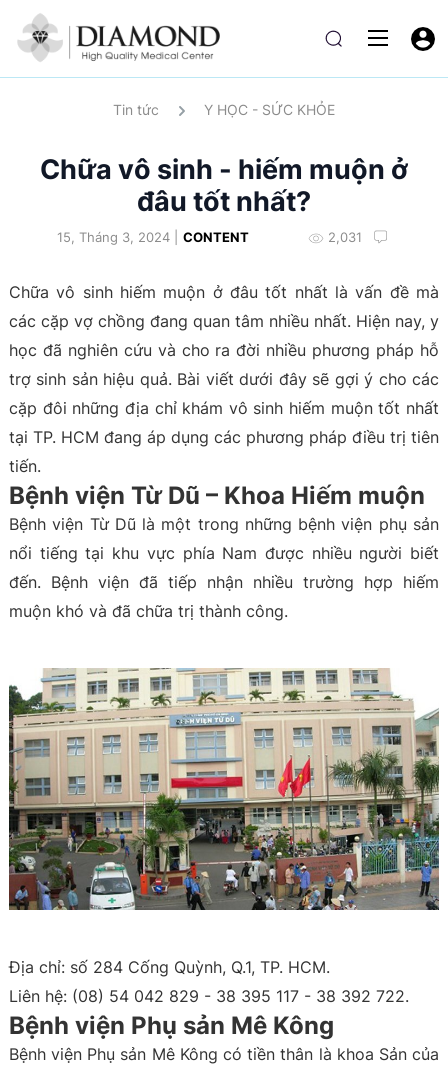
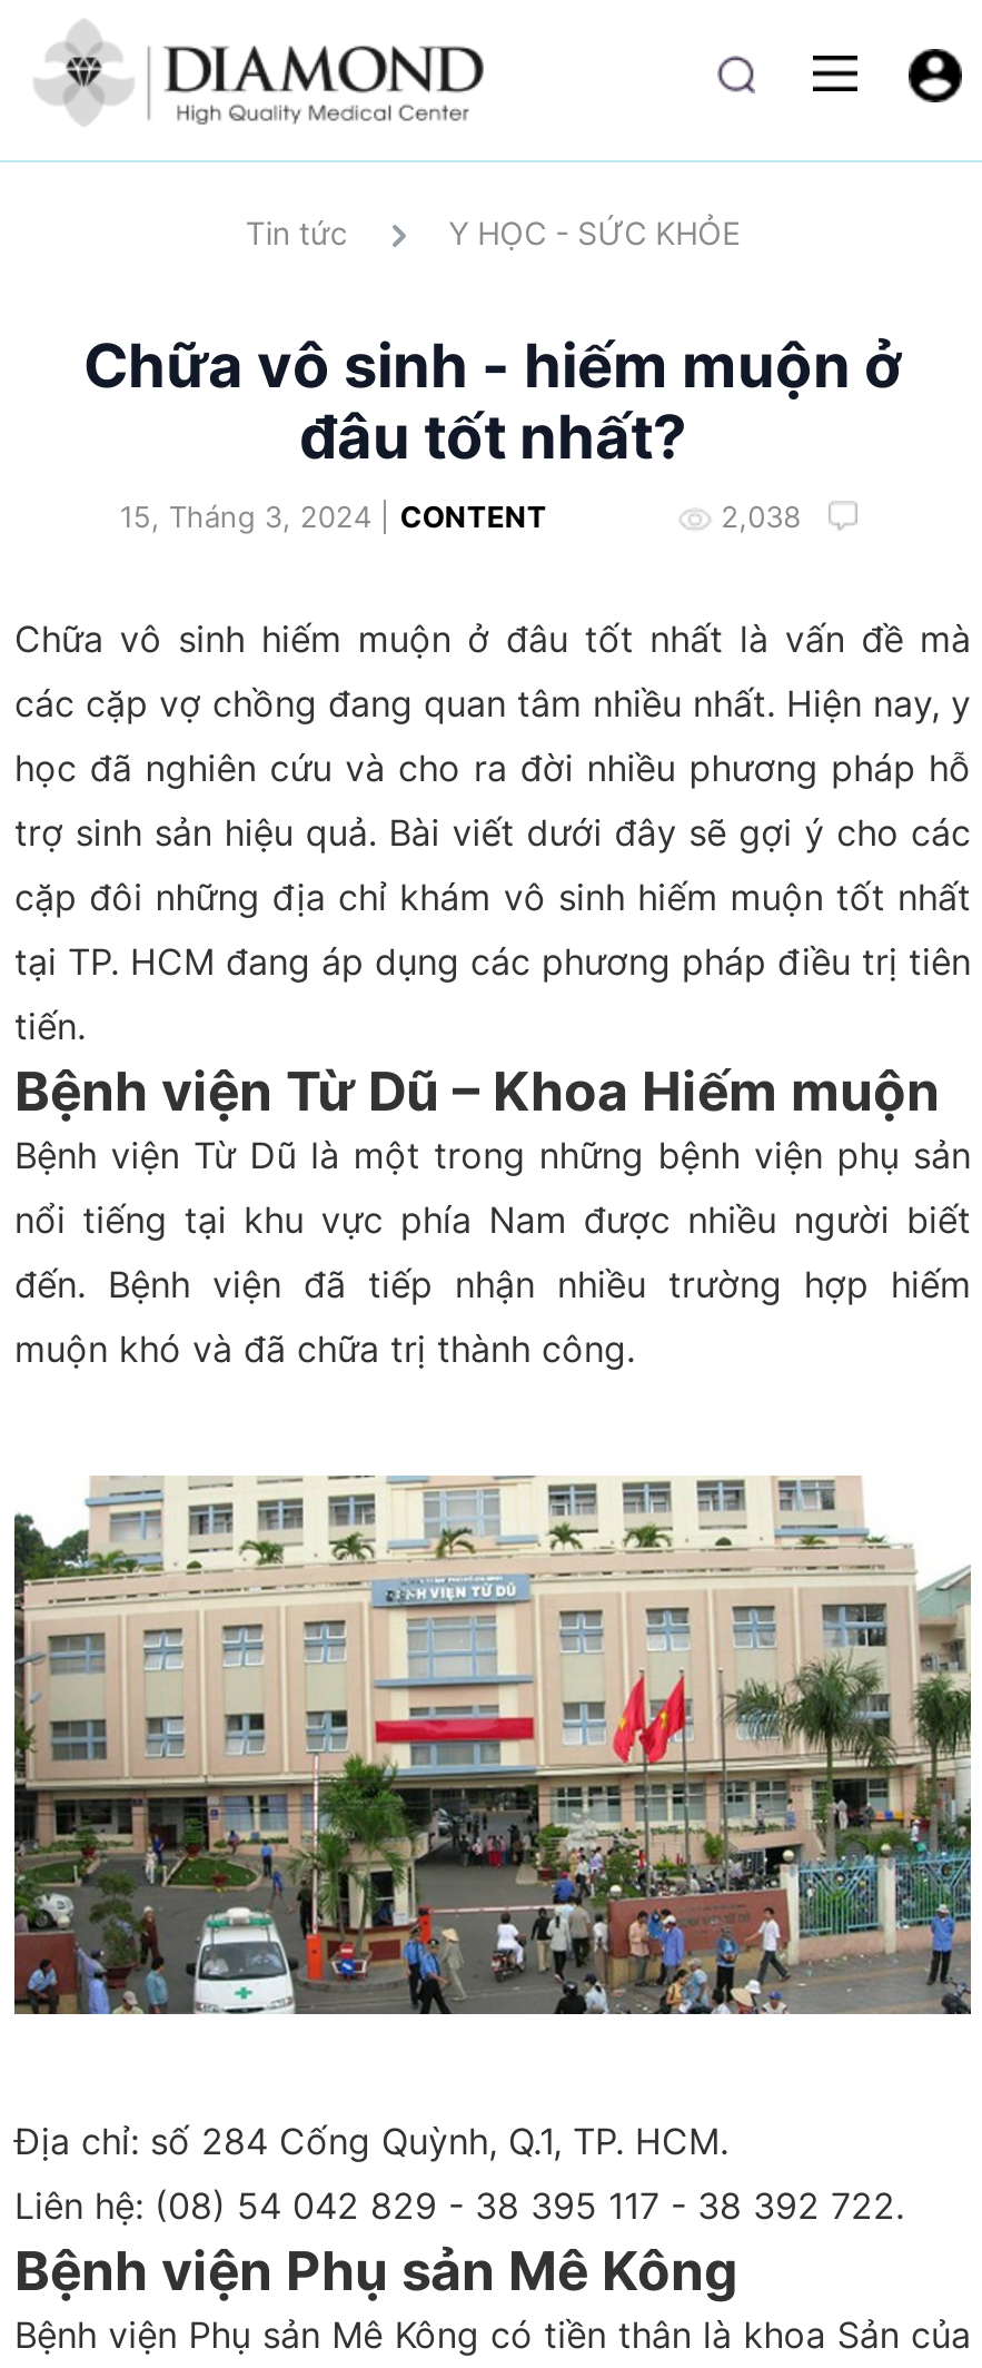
[328,228,362,244] 2,031 -> [721,497,801,533] 2,038

